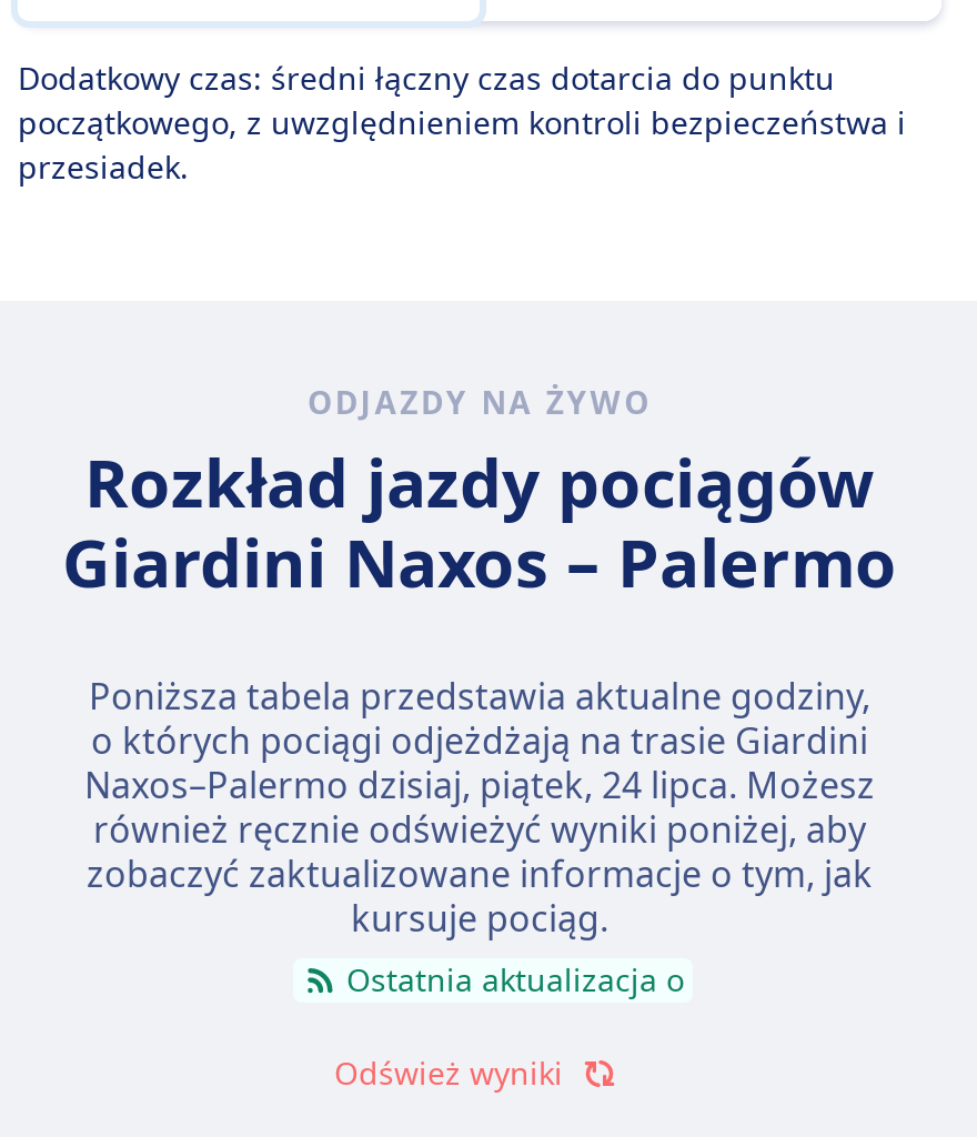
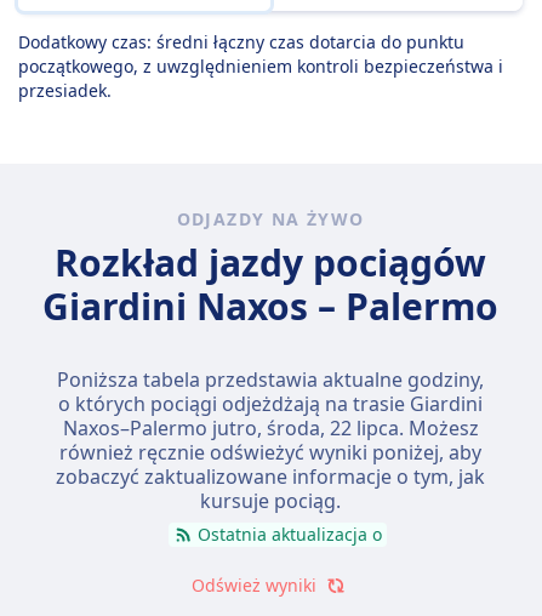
[84,761,875,809] Naxos–Palermo dzisiaj, piątek, 24 lipca. Możesz -> [62,415,478,441] Naxos–Palermo jutro, środa, 22 lipca. Możesz

